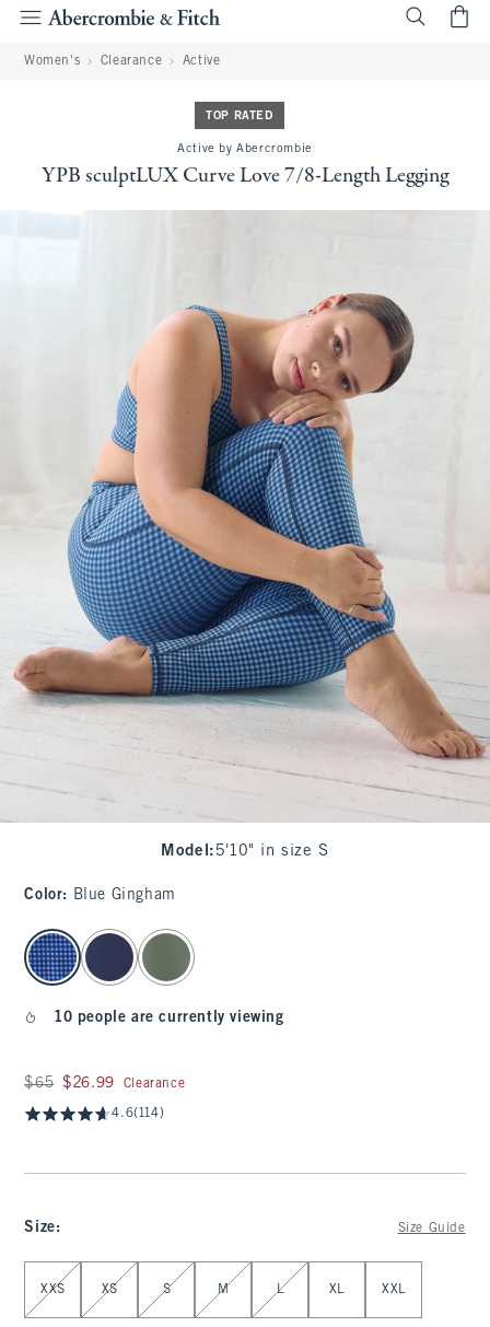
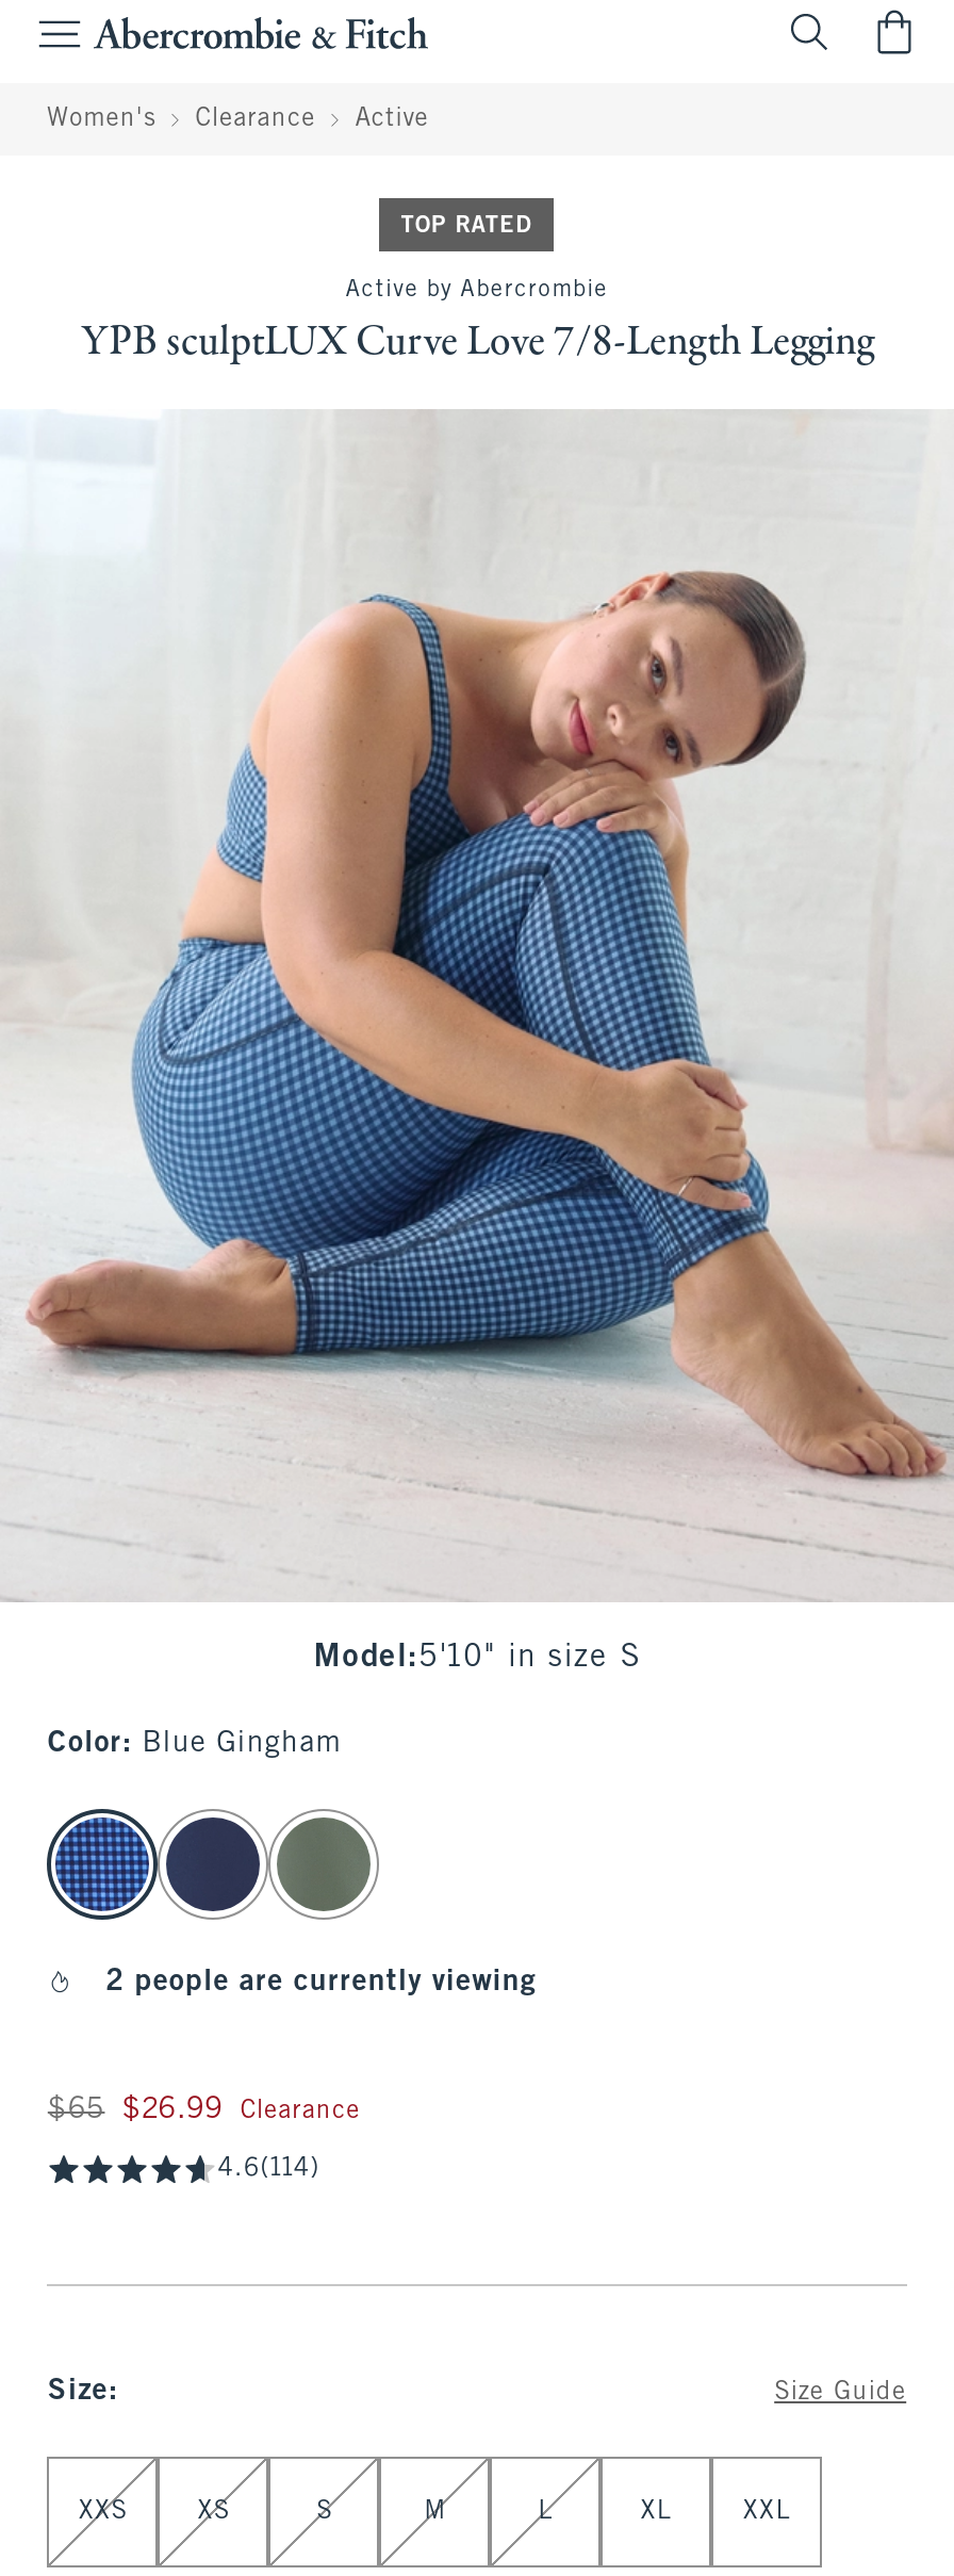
[55,1011,284,1025] 10 people are currently viewing -> [106,1969,537,1996] 2 people are currently viewing

